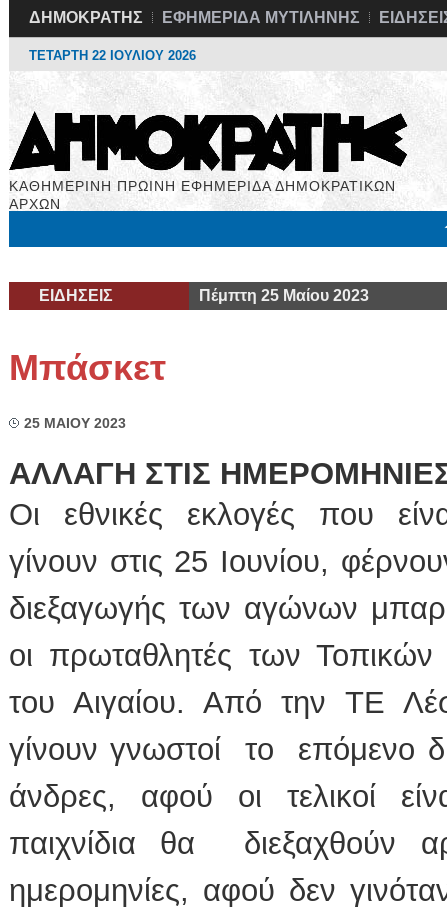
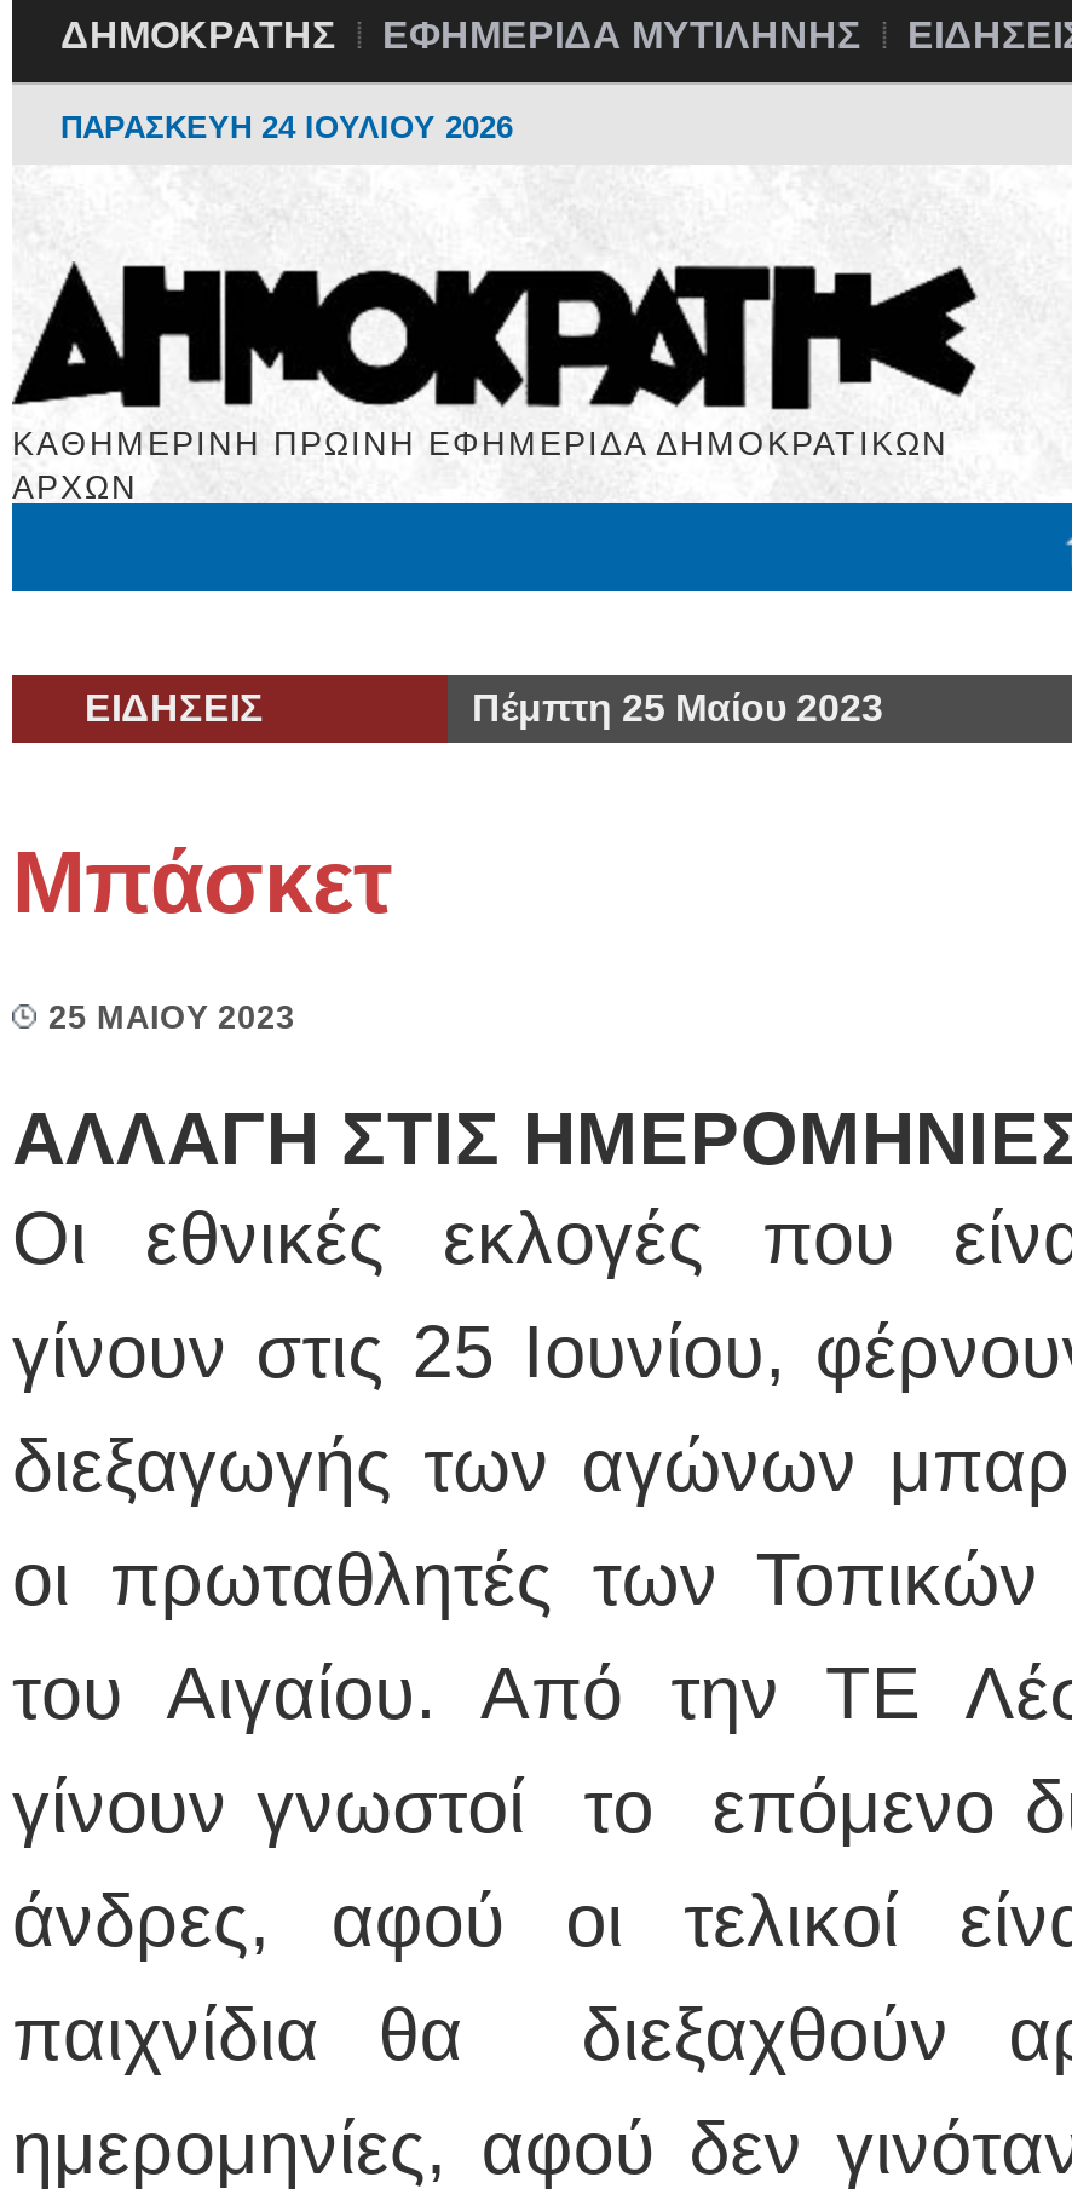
[29,48,196,63] ΤΕΤΑΡΤΗ 22 ΙΟΥΛΙΟΥ 2026 -> [60,109,513,145] ΠΑΡΑΣΚΕΥΗ 24 ΙΟΥΛΙΟΥ 2026

